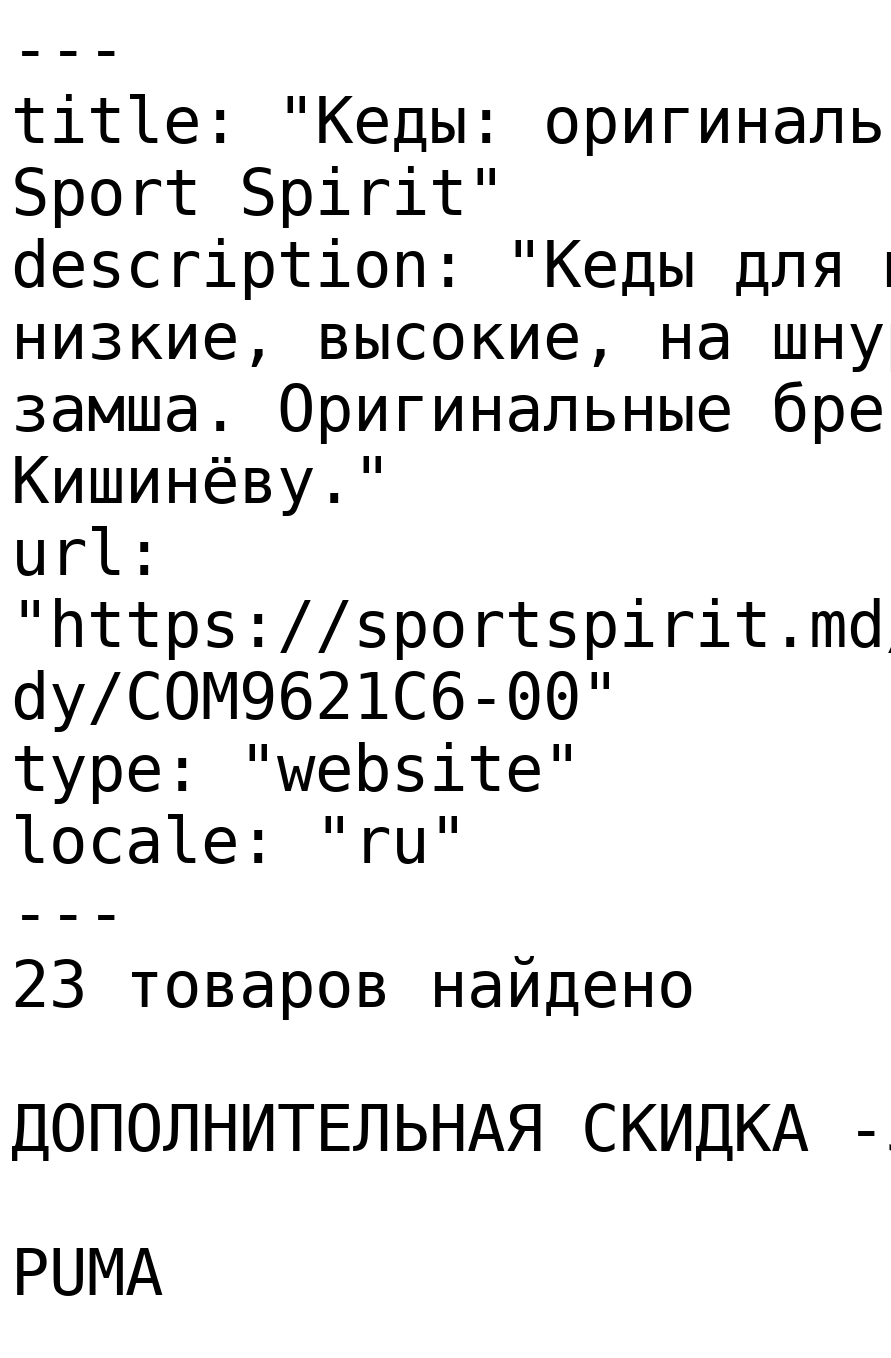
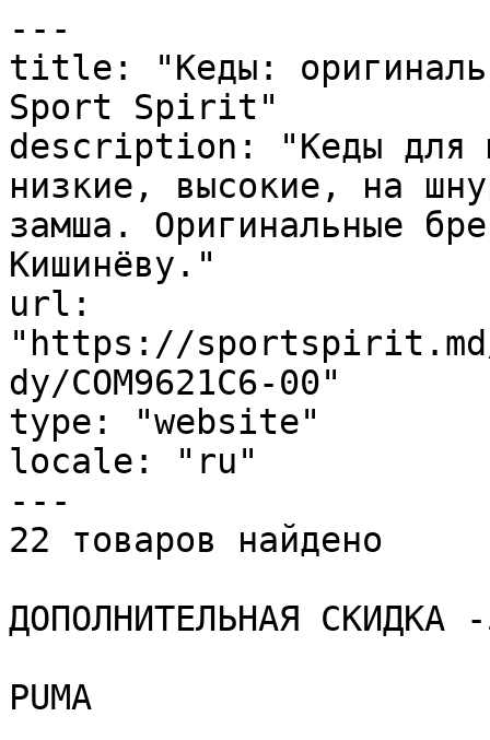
[11,949,695,1021] 23 товаров найдено -> [9,520,383,560] 22 товаров найдено

